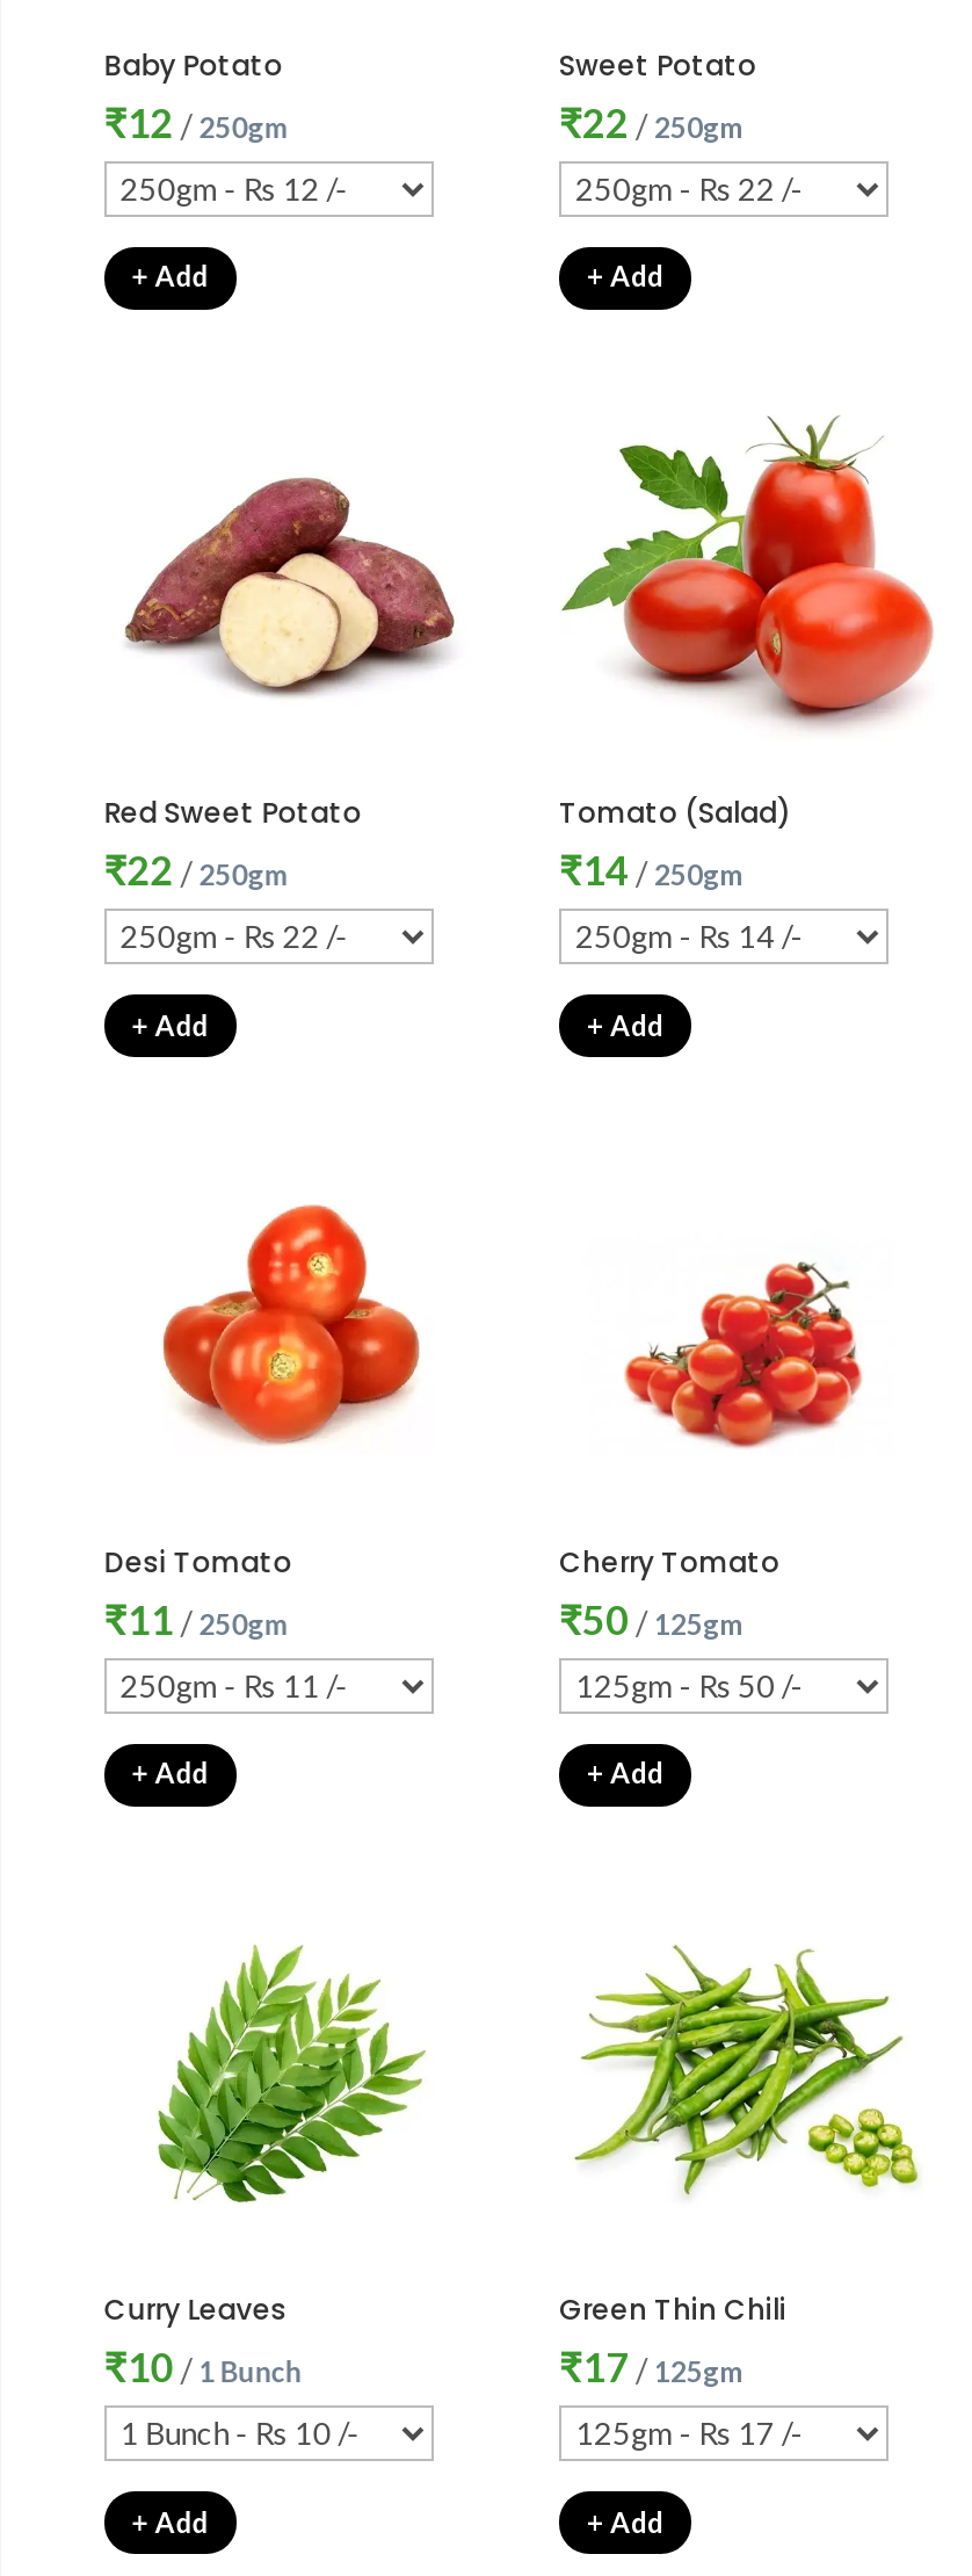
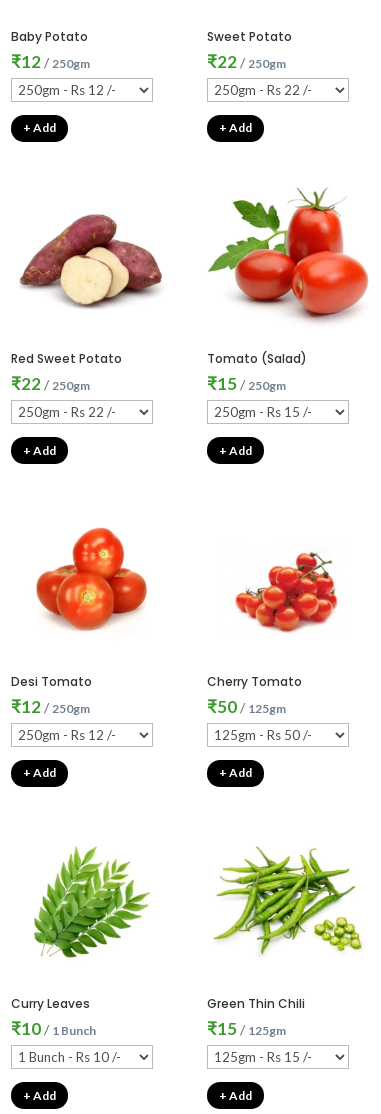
[559,846,742,895] ₹14 /250gm -> [207,373,286,394] ₹15 /250gm
[104,1595,287,1643] ₹11 /250gm -> [11,696,90,717] ₹12 /250gm
[559,2343,742,2392] ₹17 /125gm -> [207,1018,286,1039] ₹15 /125gm

